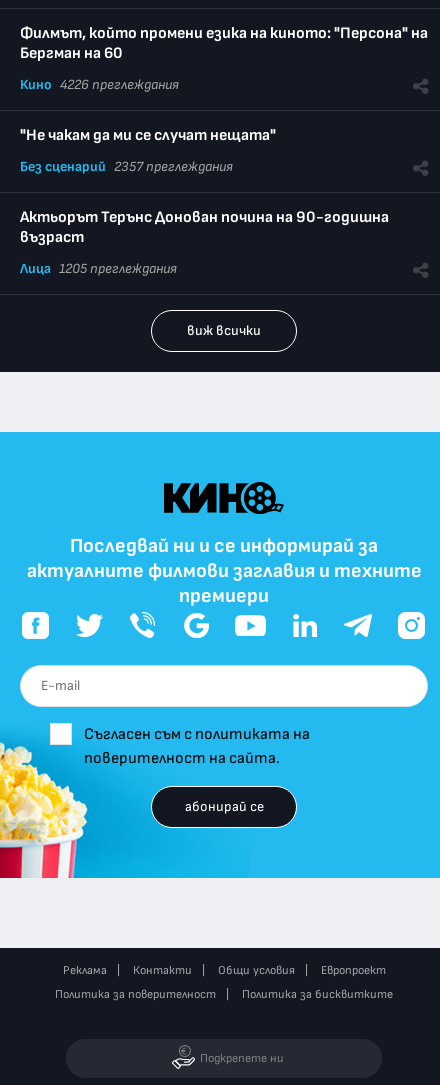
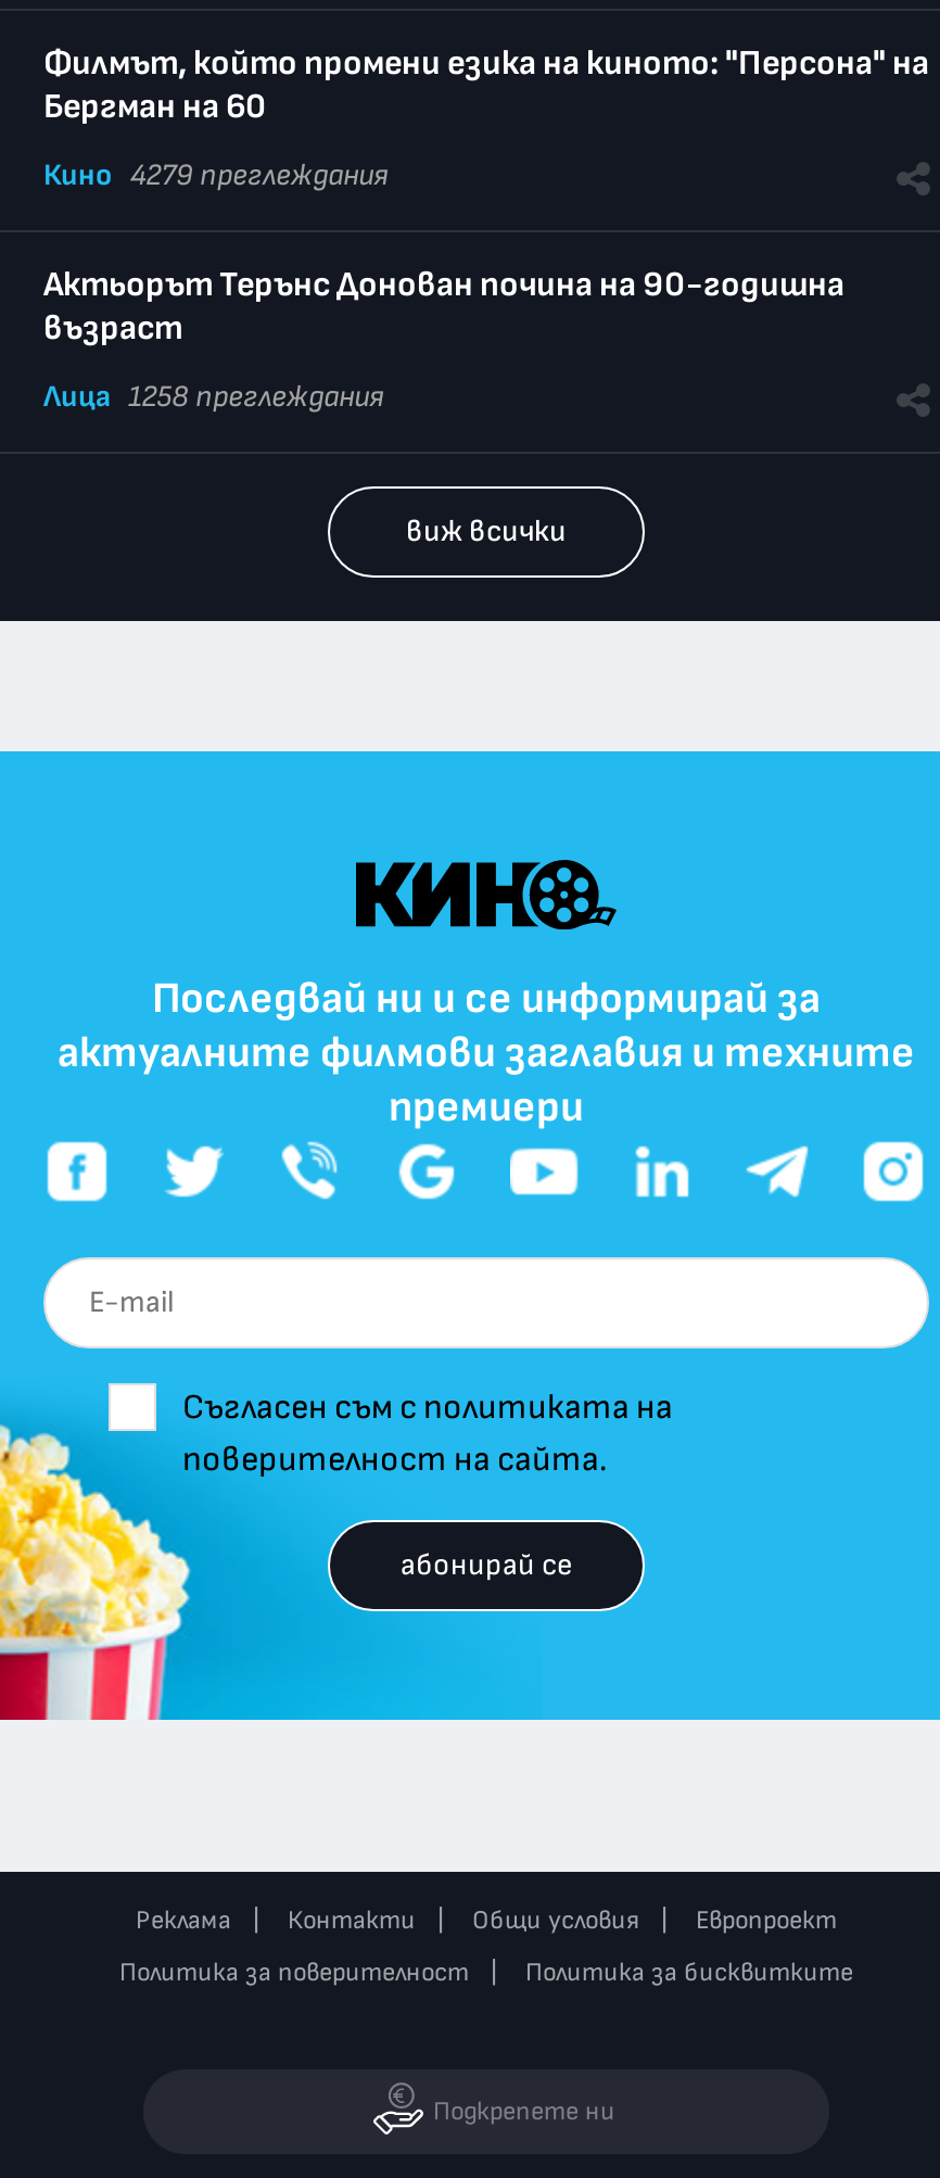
[20,75,276,174] Кино 4226 преглеждания | "Не чакам да ми се случат нещата" | Без сценарий 2357 преглеждания -> [43,155,389,192] Кино 4279 преглеждания
[20,259,177,276] Лица 1205 преглеждания -> [43,377,384,414] Лица 1258 преглеждания

